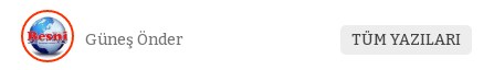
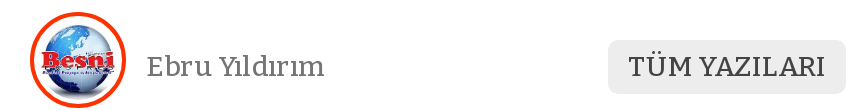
[85,30,183,49] Güneş Önder -> [146,49,326,83] Ebru Yıldırım

